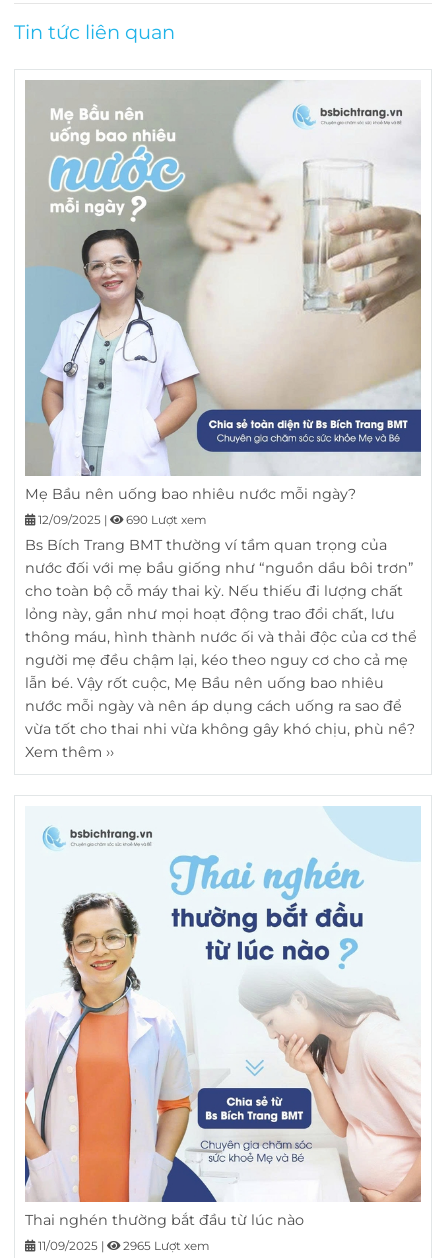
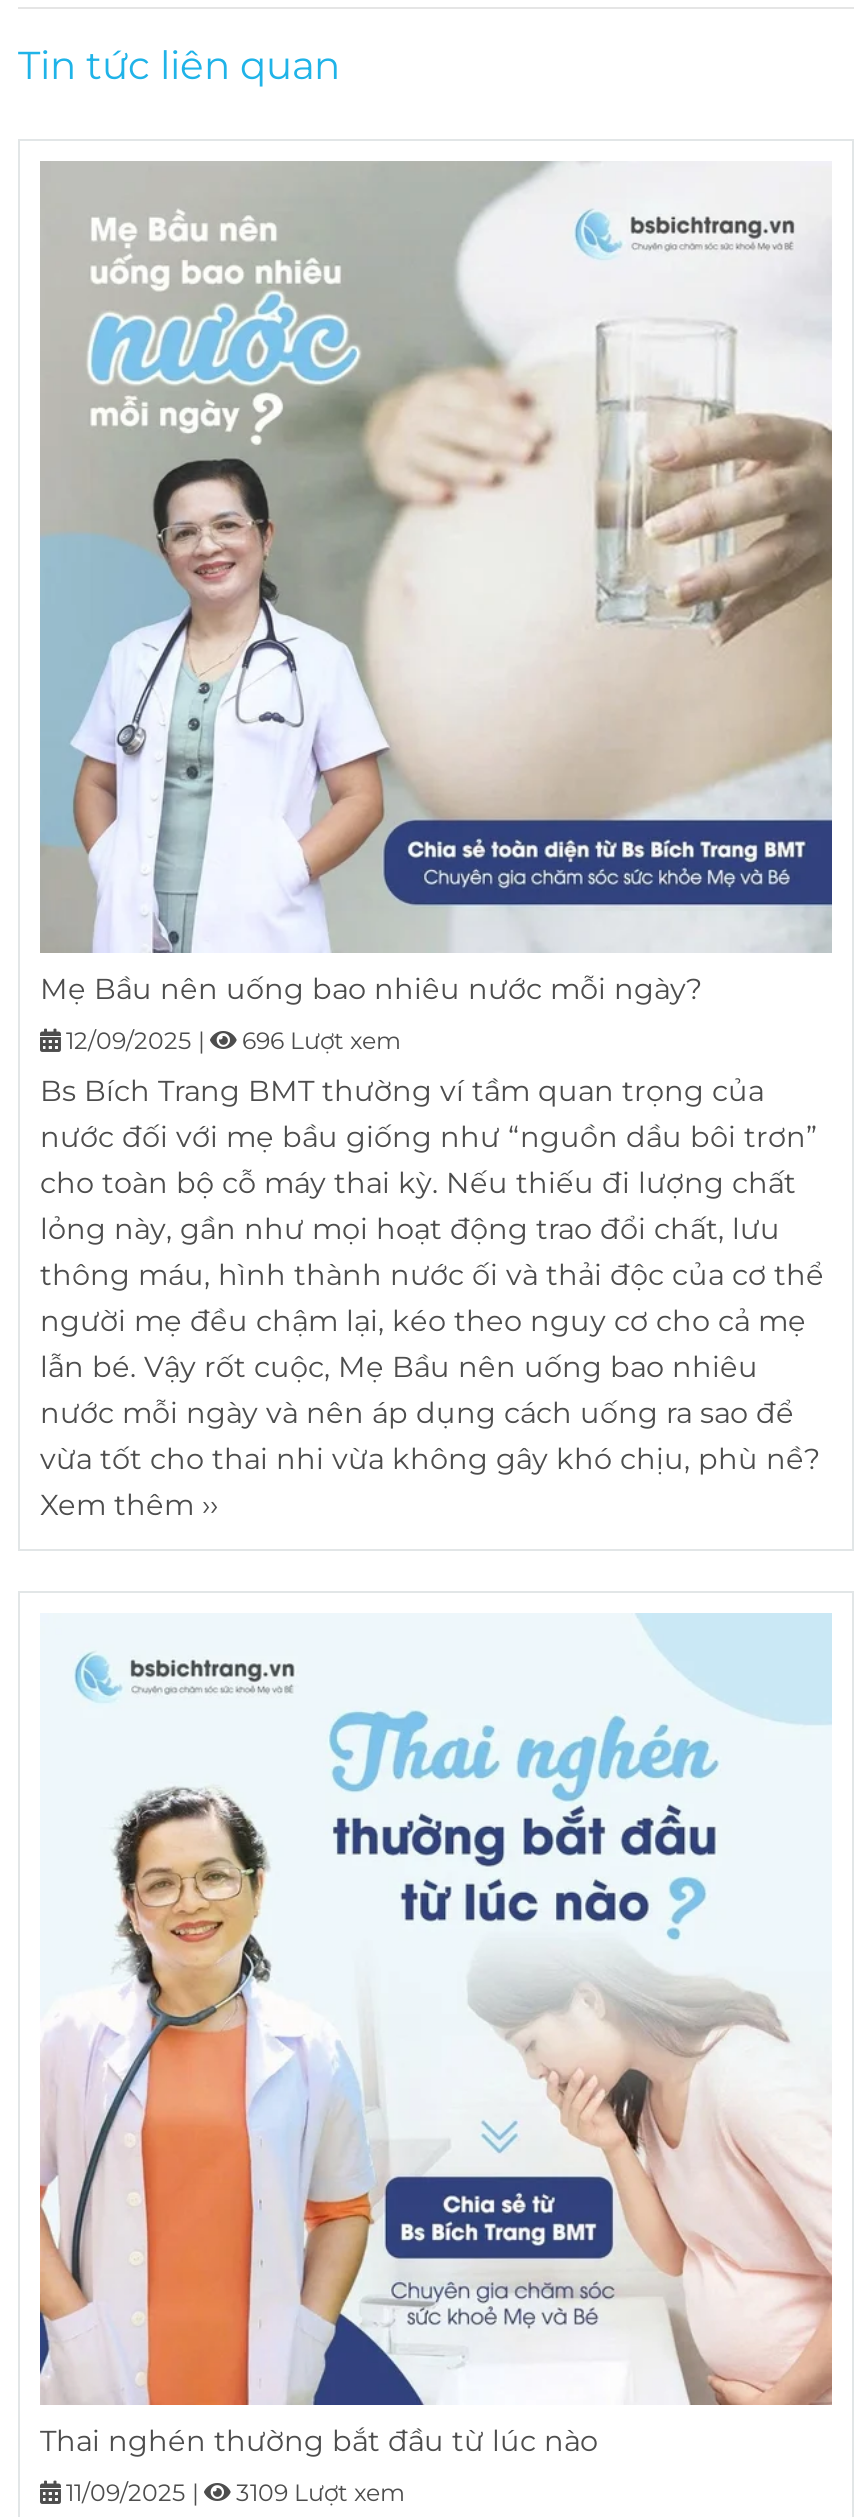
[123,513,207,527] 690 Lượt xem -> [236,1027,402,1055] 696 Lượt xem
[120,1239,210,1253] 2965 Lượt xem -> [230,2479,406,2507] 3109 Lượt xem

